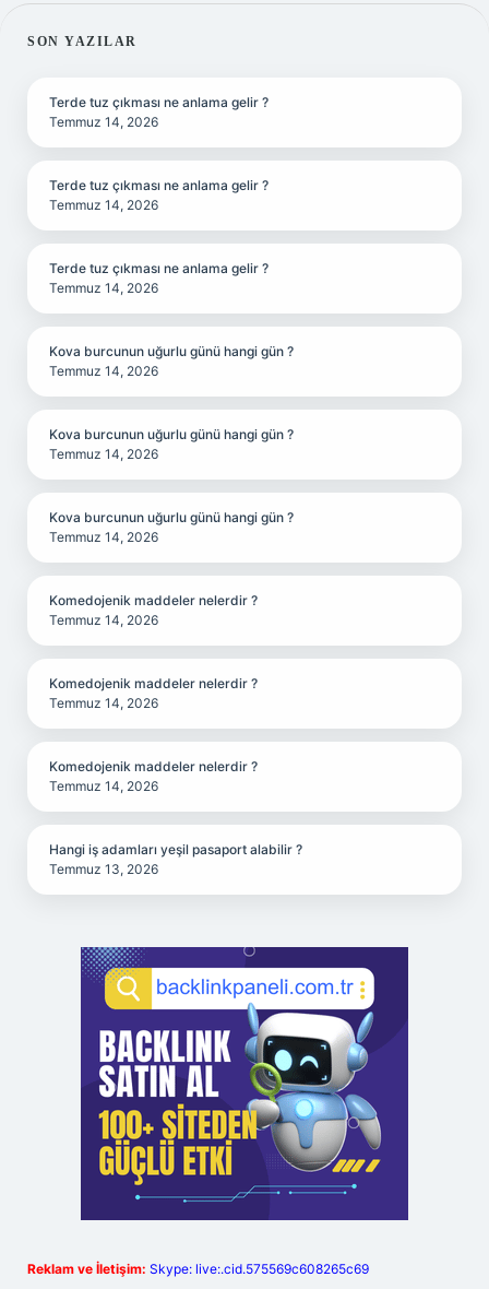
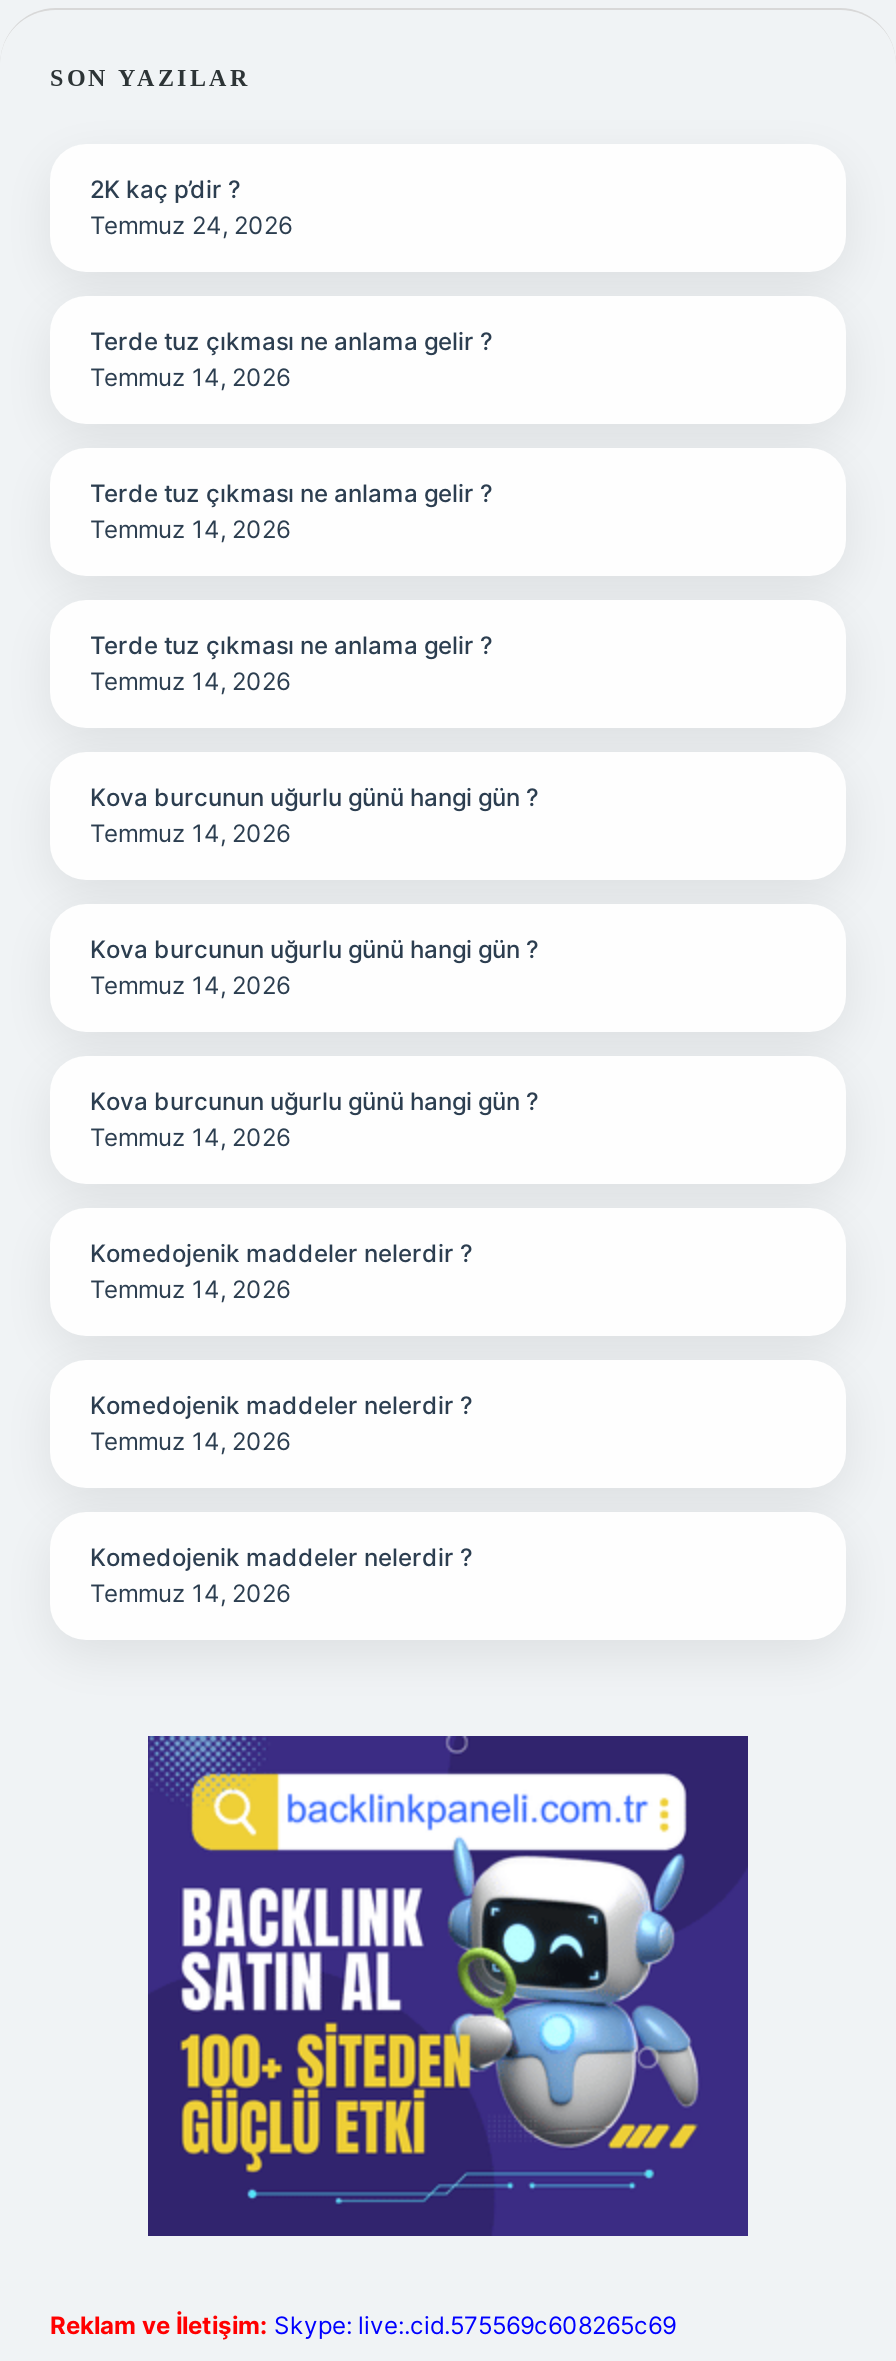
none -> [90,174,292,240] 2K kaç p’dir ? | Temmuz 24, 2026
moved [49,94,294,794] -> [90,326,538,1608]: Terde tuz çıkması ne anlama gelir ? | Temmuz 14, 2026 | Terde tuz çıkması ne anlama gelir ? | ... | Komedojenik maddeler nelerdir ? | Temmuz 14, 2026
[49,841,302,877] Hangi iş adamları yeşil pasaport alabilir ? | Temmuz 13, 2026 -> none

